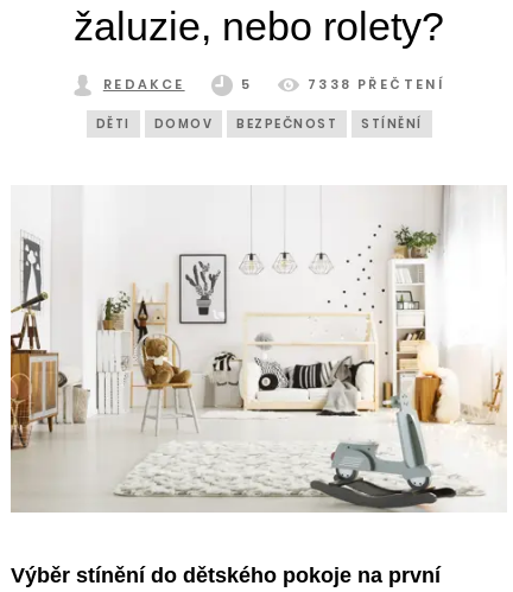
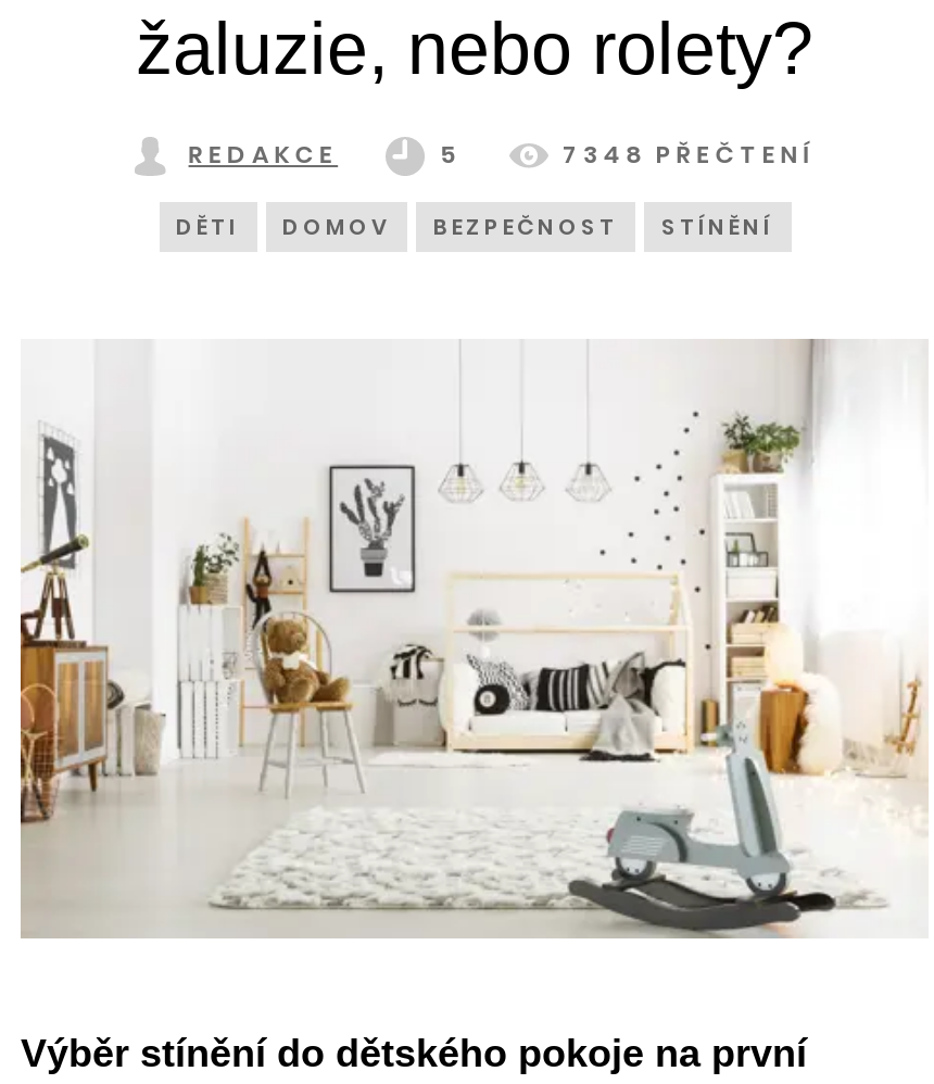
[308,75,444,94] 7338 PŘEČTENÍ -> [563,137,815,172] 7348 PŘEČTENÍ

